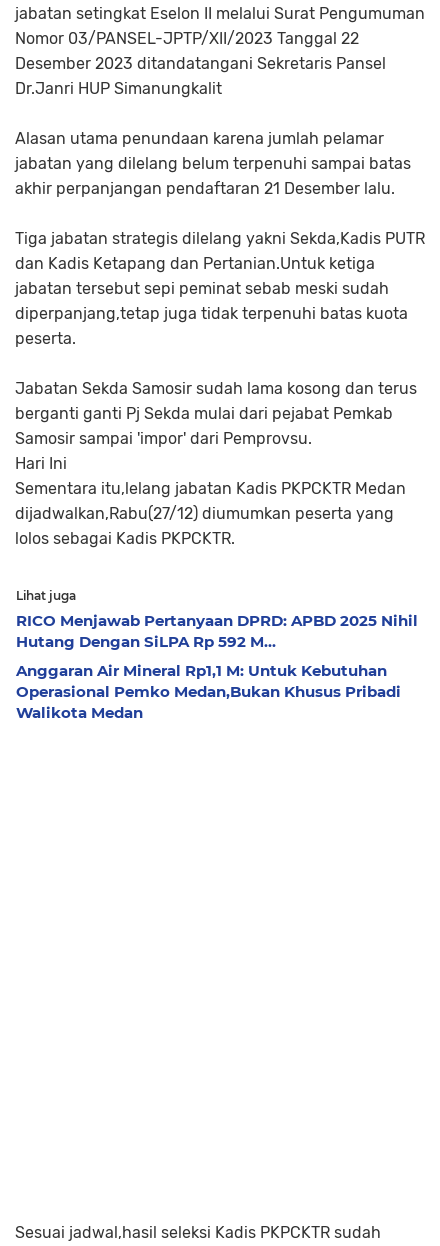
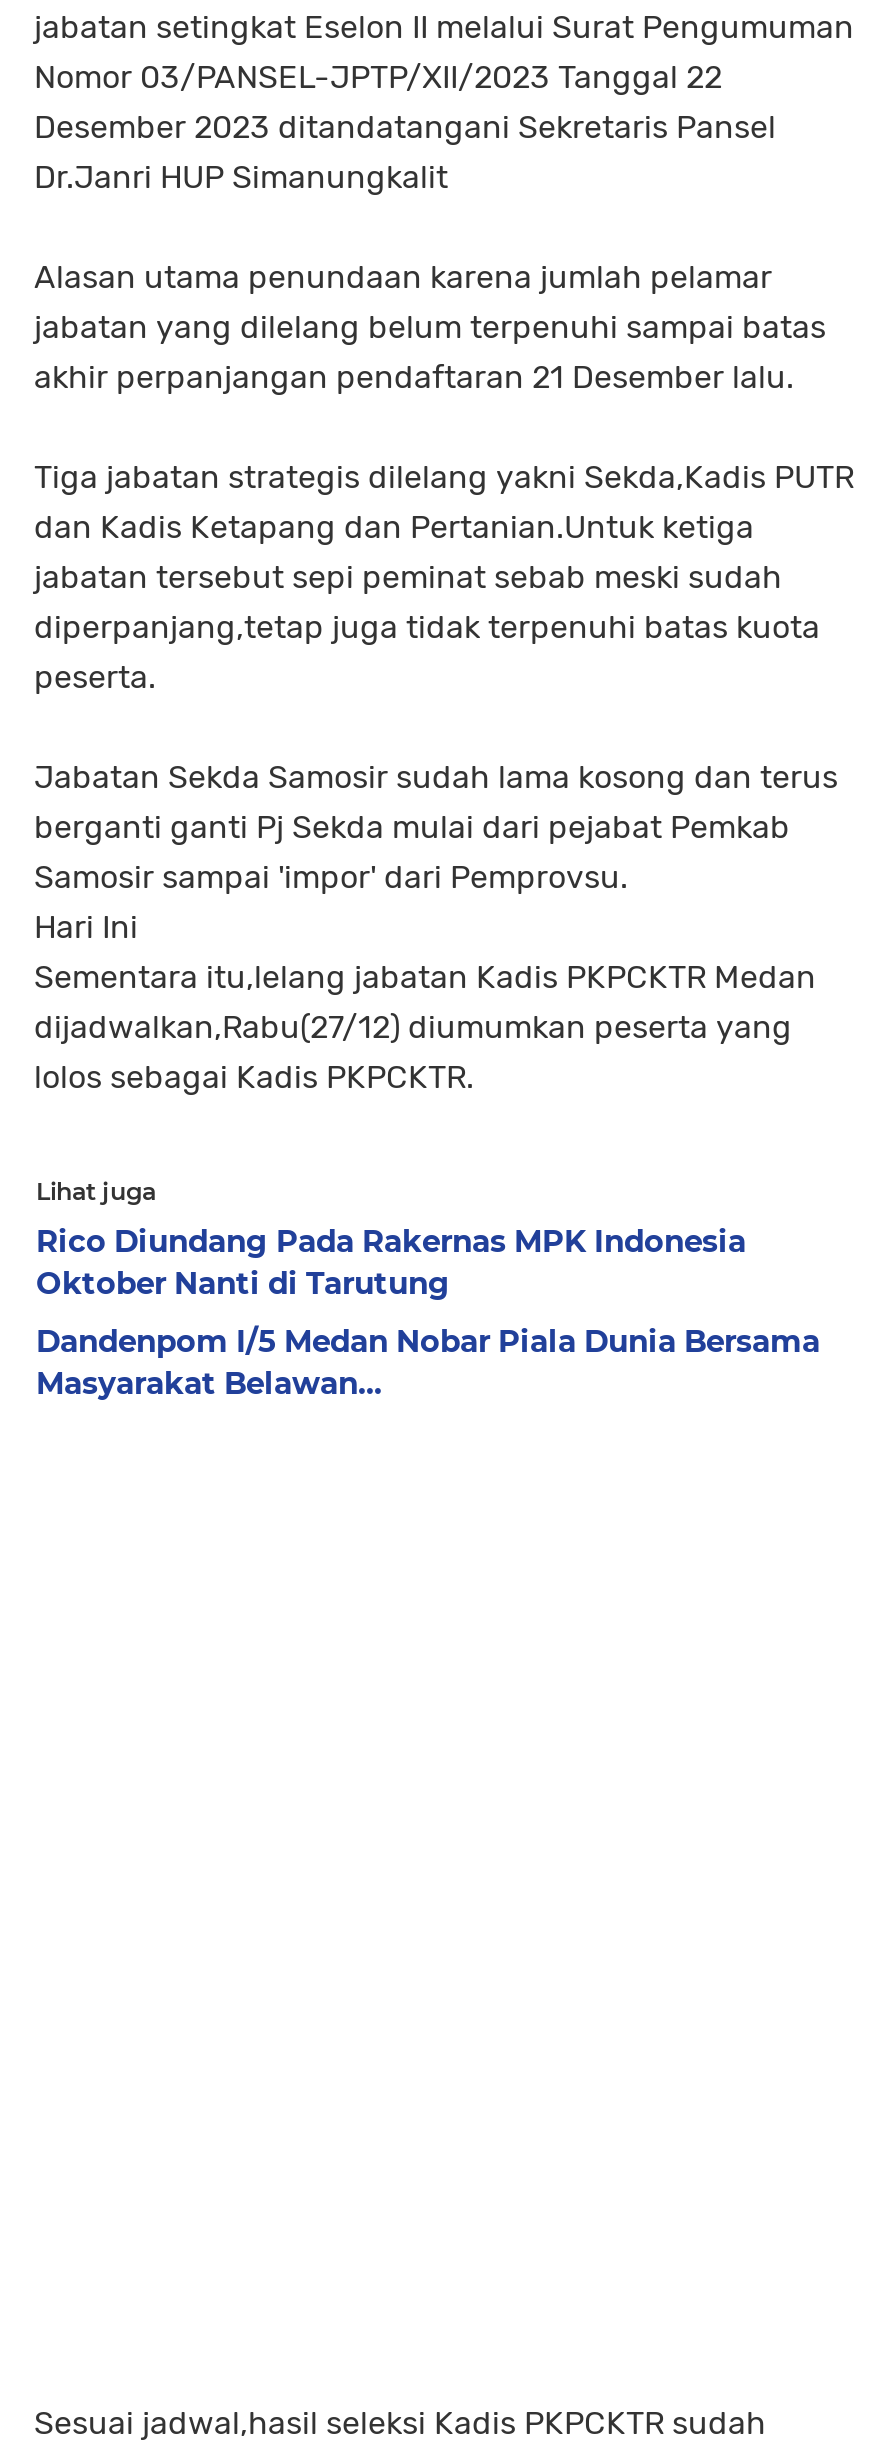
[16,611,418,651] RICO Menjawab Pertanyaan DPRD: APBD 2025 Nihil | Hutang Dengan SiLPA Rp 592 M... -> [36,1222,746,1302] Rico Diundang Pada Rakernas MPK Indonesia | Oktober Nanti di Tarutung
[16,661,401,722] Anggaran Air Mineral Rp1,1 M: Untuk Kebutuhan | Operasional Pemko Medan,Bukan Khusus Pribadi | Walikota Medan -> [36,1322,820,1402] Dandenpom I/5 Medan Nobar Piala Dunia Bersama | Masyarakat Belawan...

